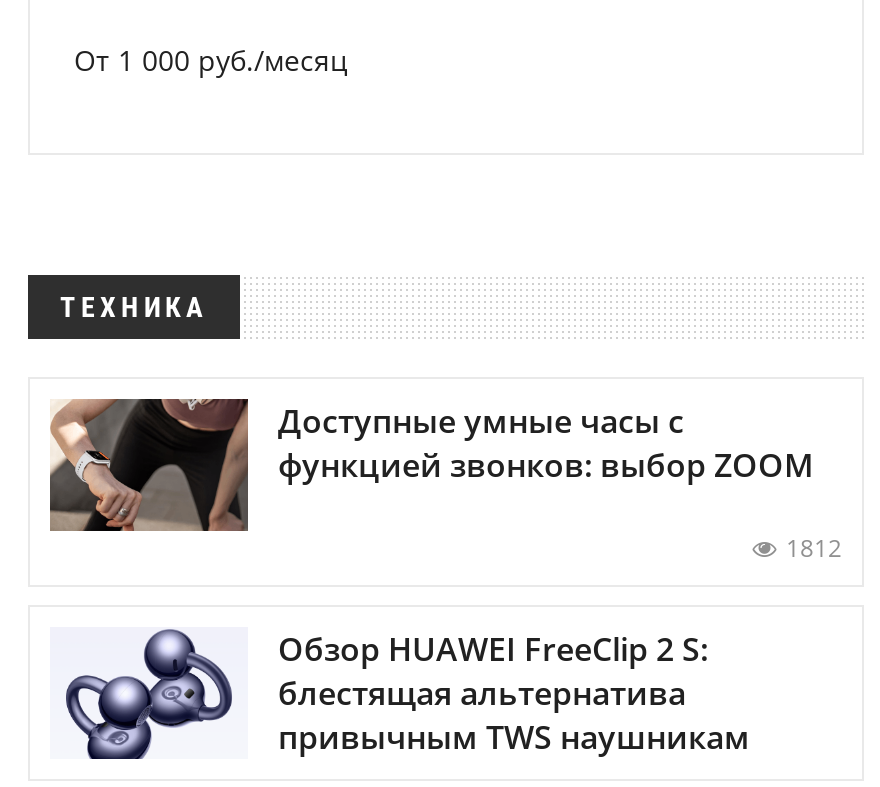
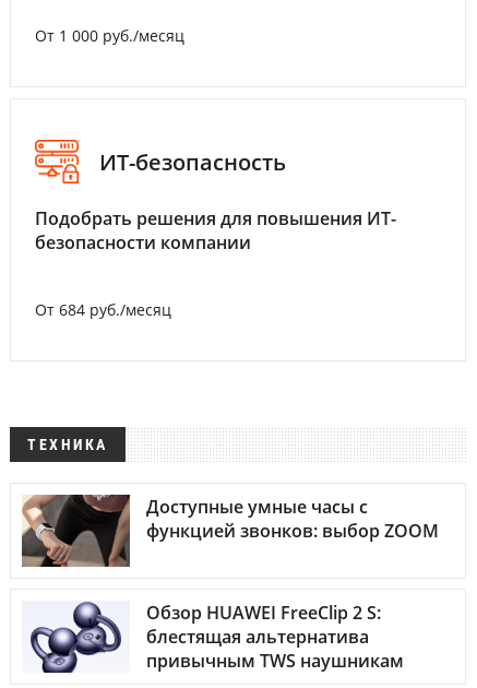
none -> [34,139,396,320] [image] | ИТ-безопасность | Подобрать решения для повышения ИТ- | безопасности компании | От 684 руб./месяц
moved [48,291,814,533] -> [21,436,439,568]: [image] | ТЕХНИКА | Доступные умные часы с | функцией звонков: выбор ZOOM
[786,531,842,565] 1812 -> none

